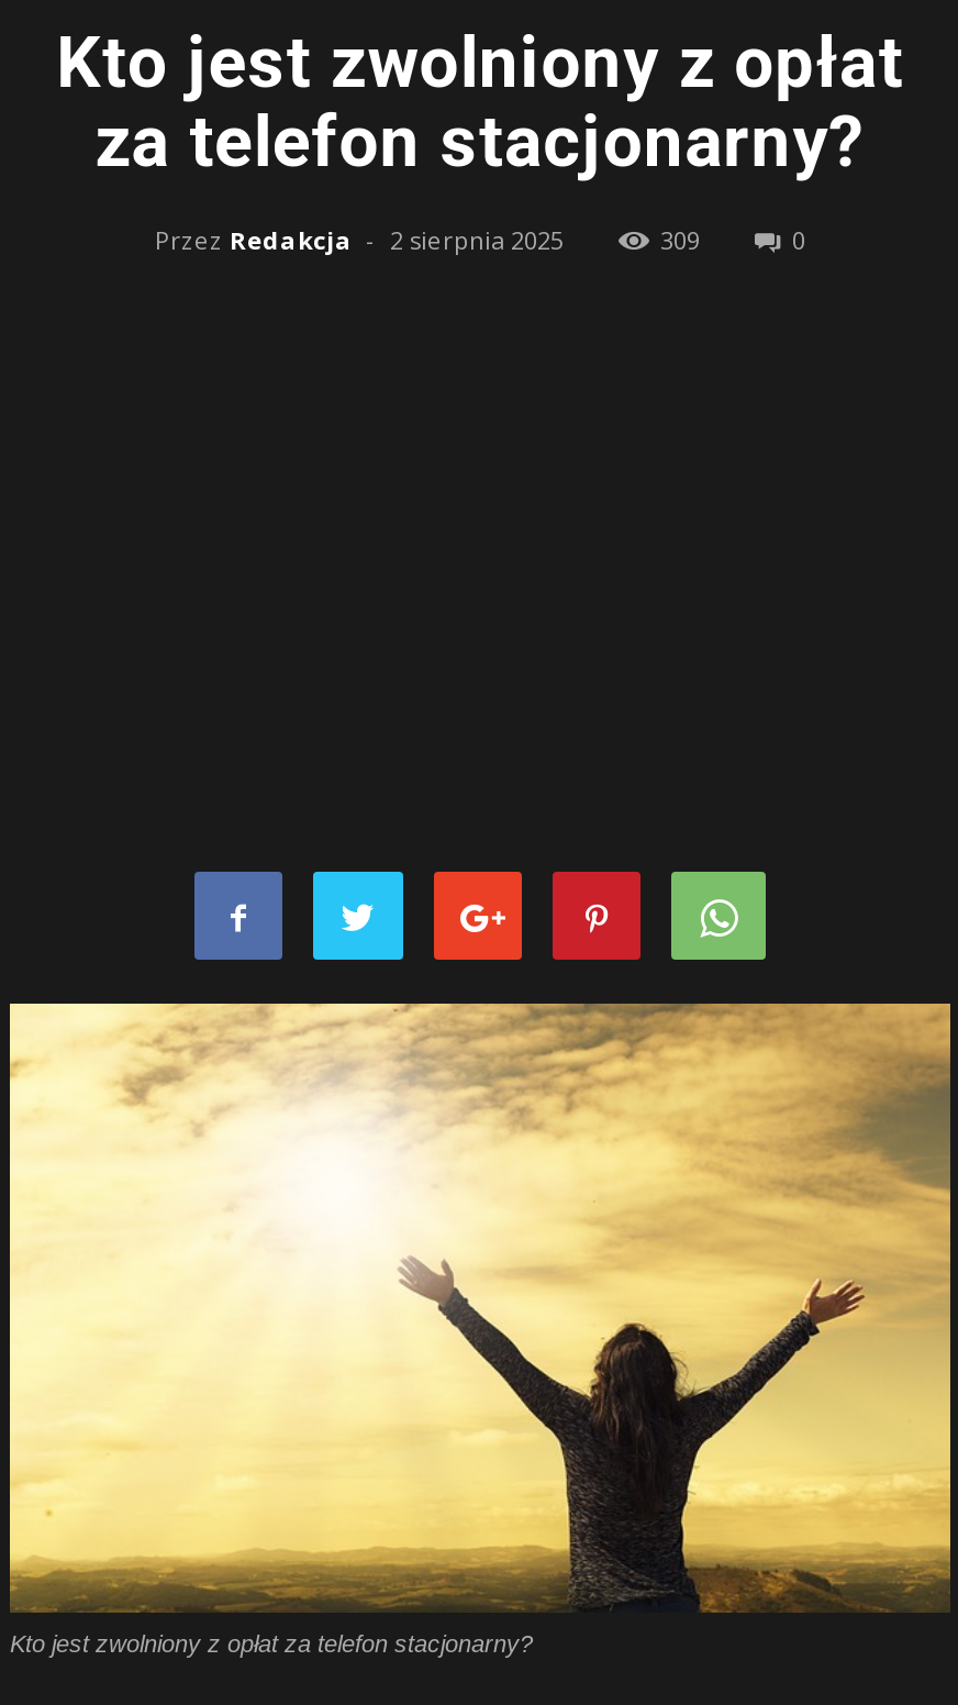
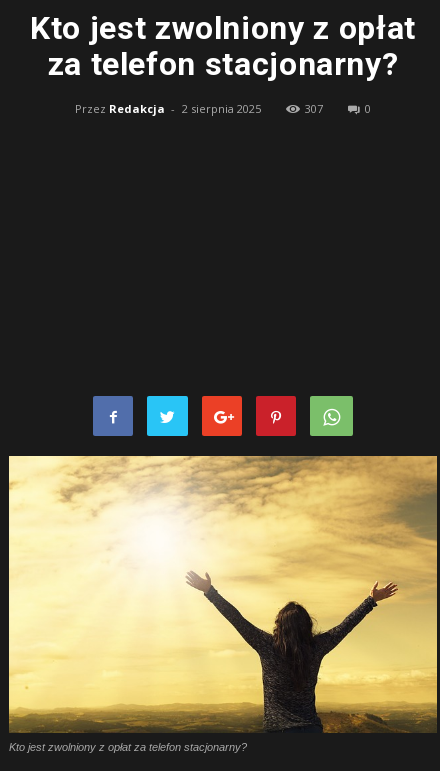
[660,223,700,256] 309 -> [305,101,323,116] 307

